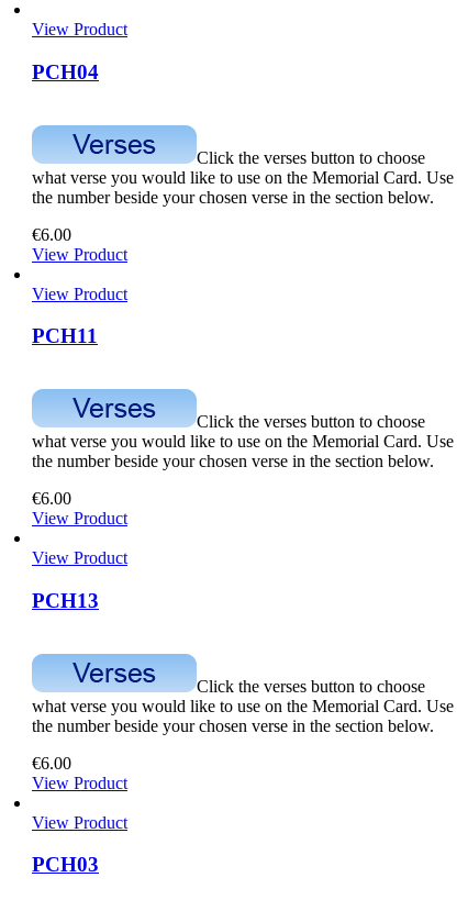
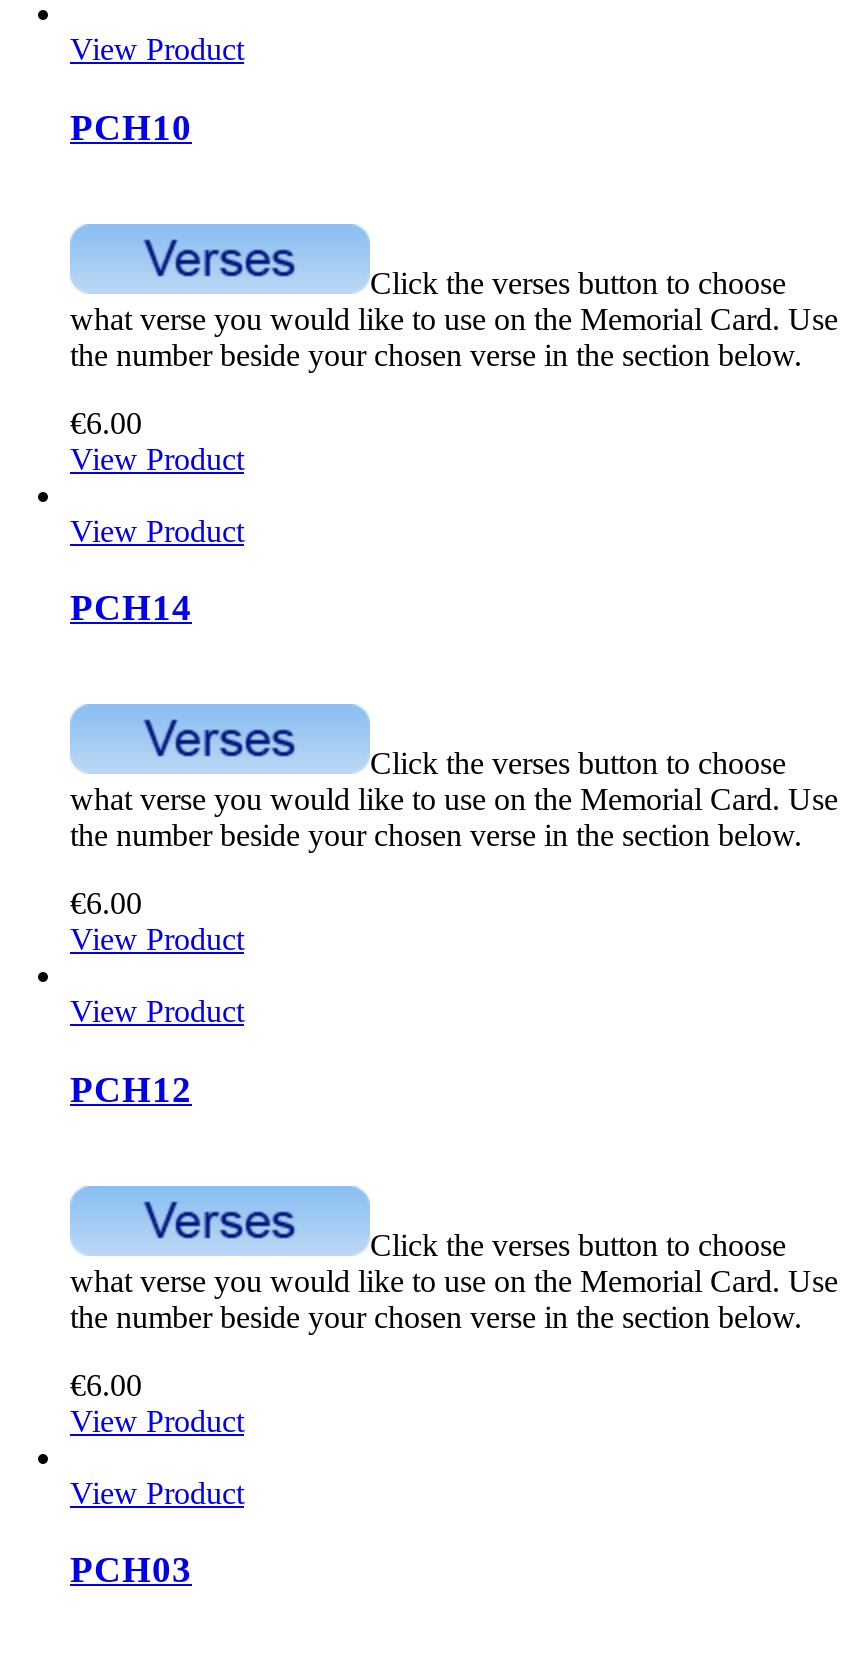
[32,60,99,84] PCH04 -> [70,106,192,148] PCH10
[32,325,98,348] PCH11 -> [70,587,192,629] PCH14
[32,589,99,612] PCH13 -> [70,1068,192,1110] PCH12

